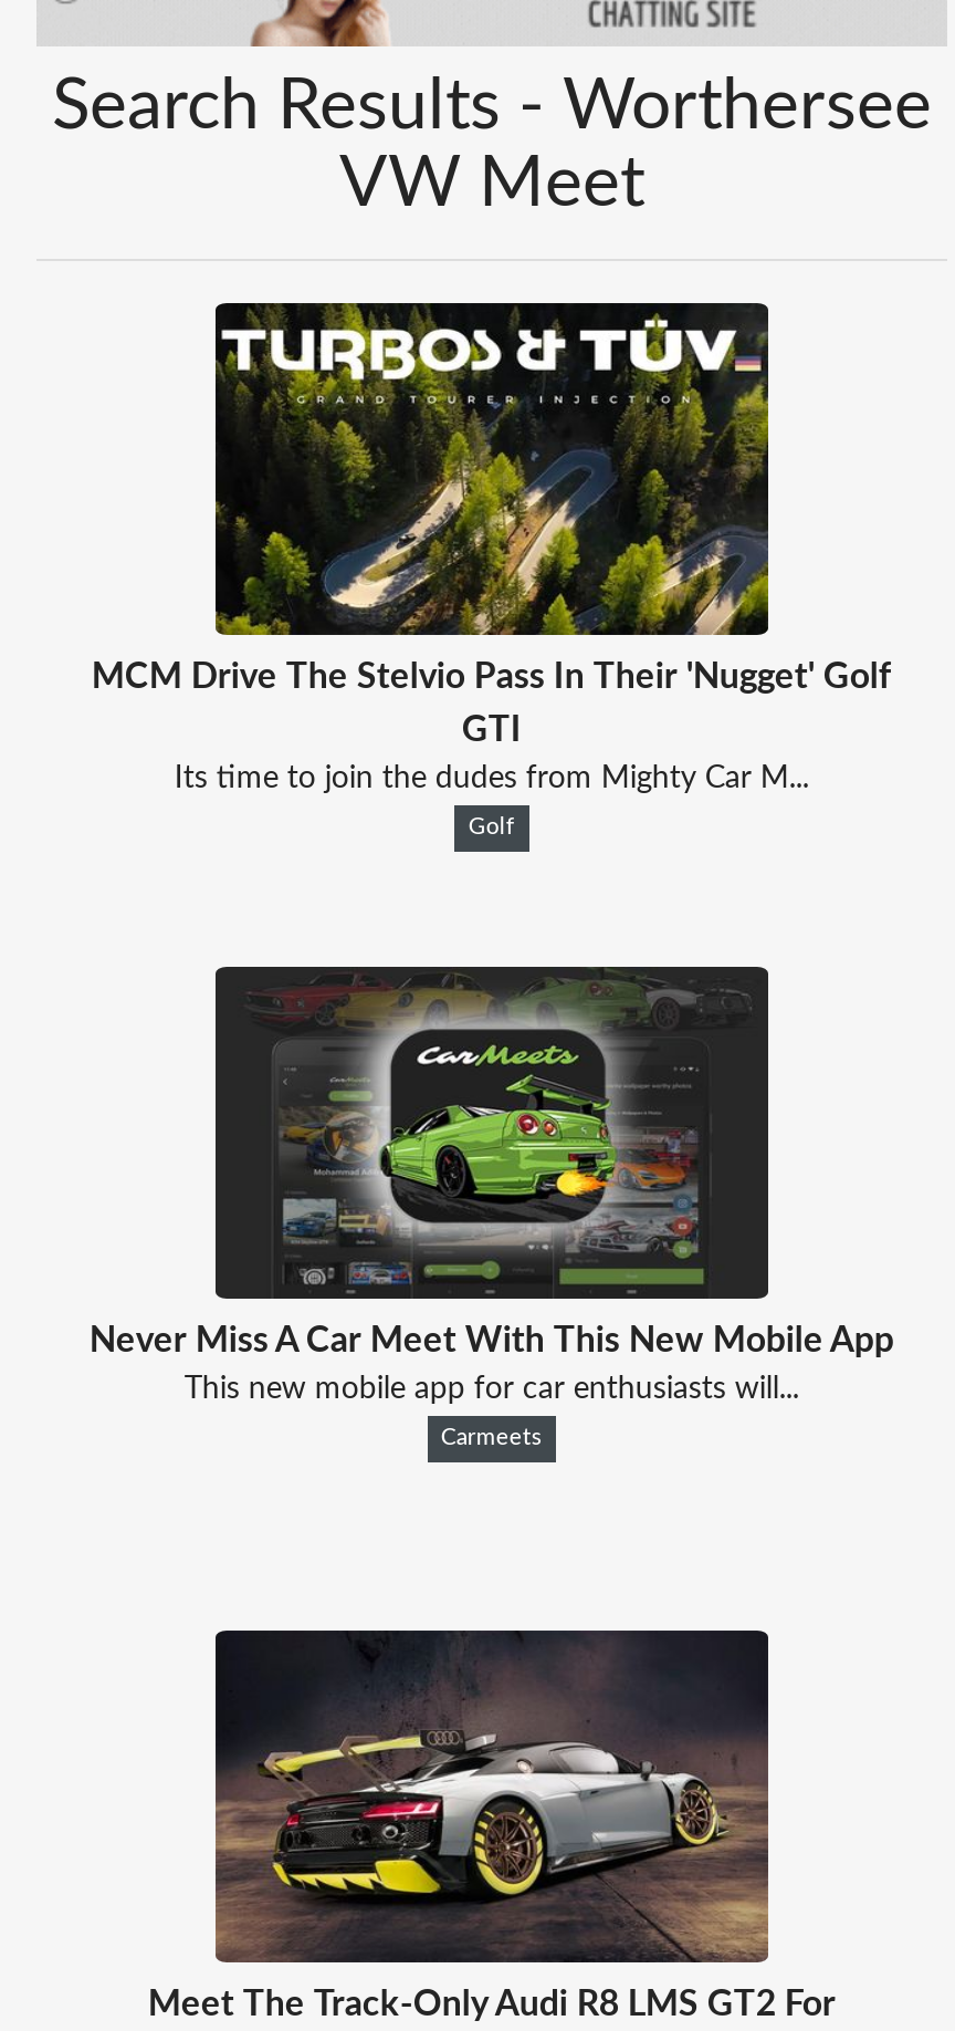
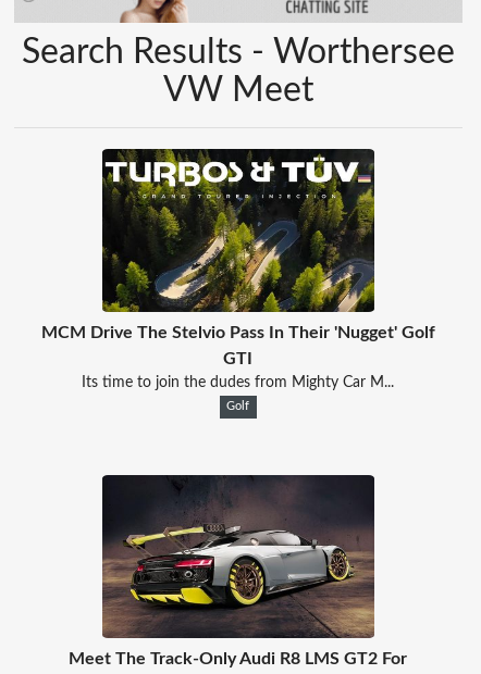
[89,976,894,1449] [image] | Never Miss A Car Meet With This New Mobile App | This new mobile app for car enthusiasts will... | Carmeets -> none

